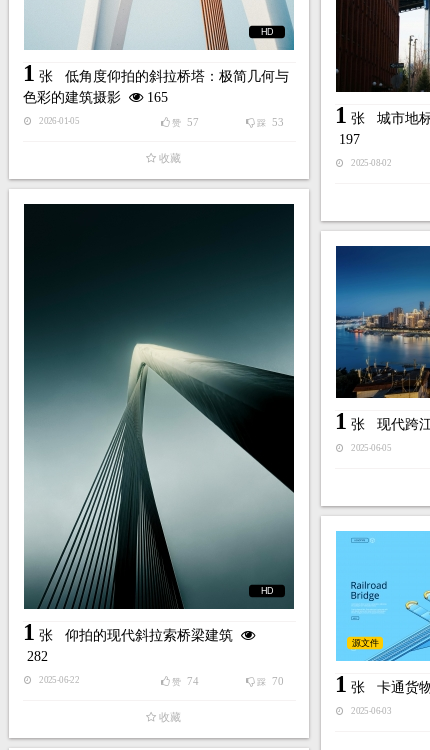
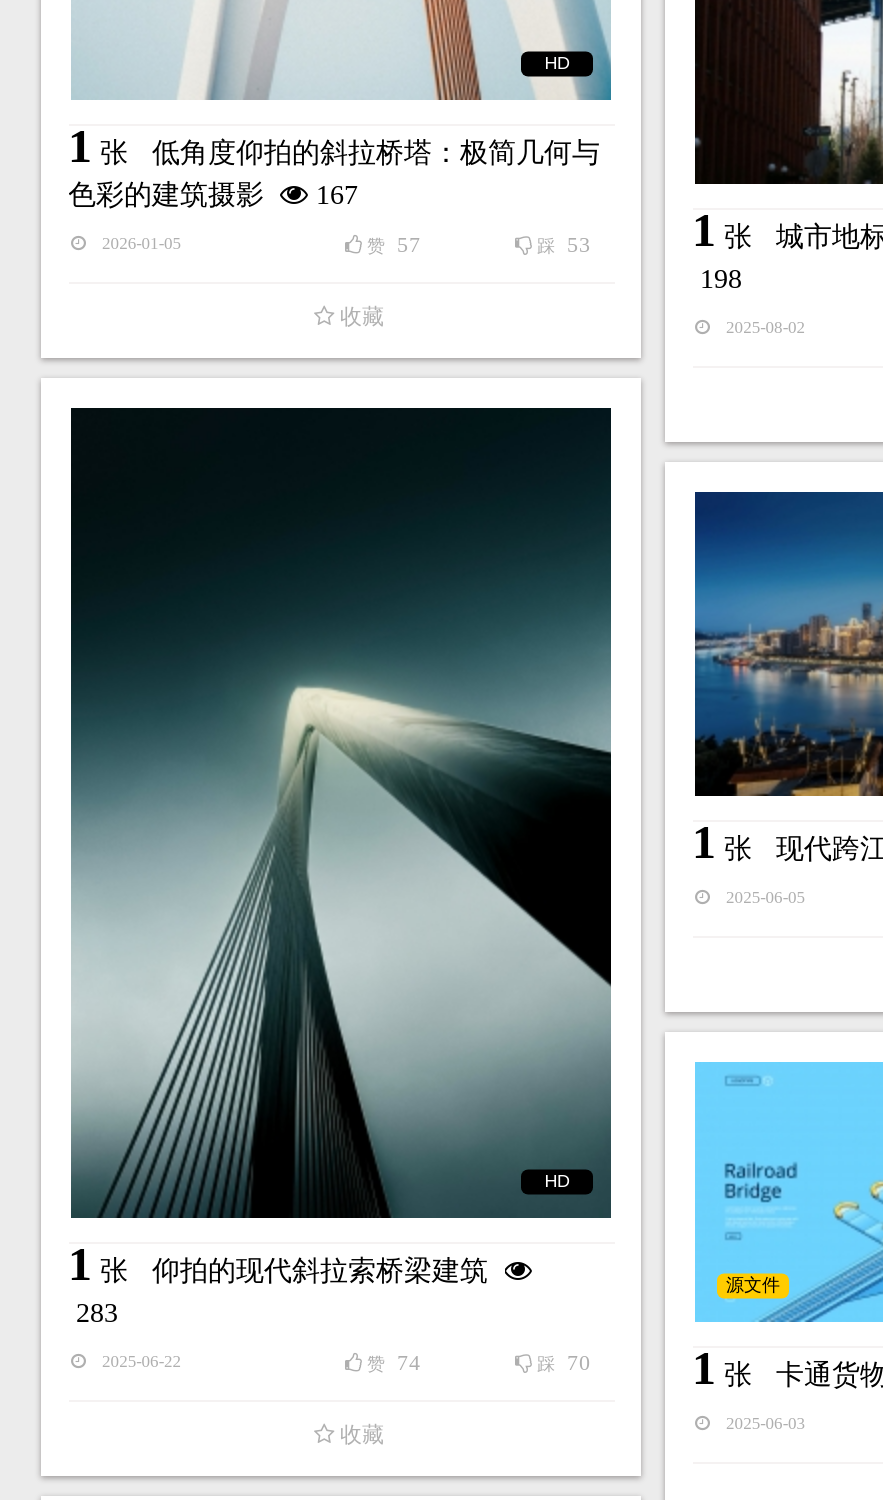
[22,90,167,105] 色彩的建筑摄影 165 -> [68,180,358,210] 色彩的建筑摄影 167
[334,132,359,147] 197 -> [692,264,742,294] 198
[22,649,47,664] 282 -> [68,1298,118,1328] 283

